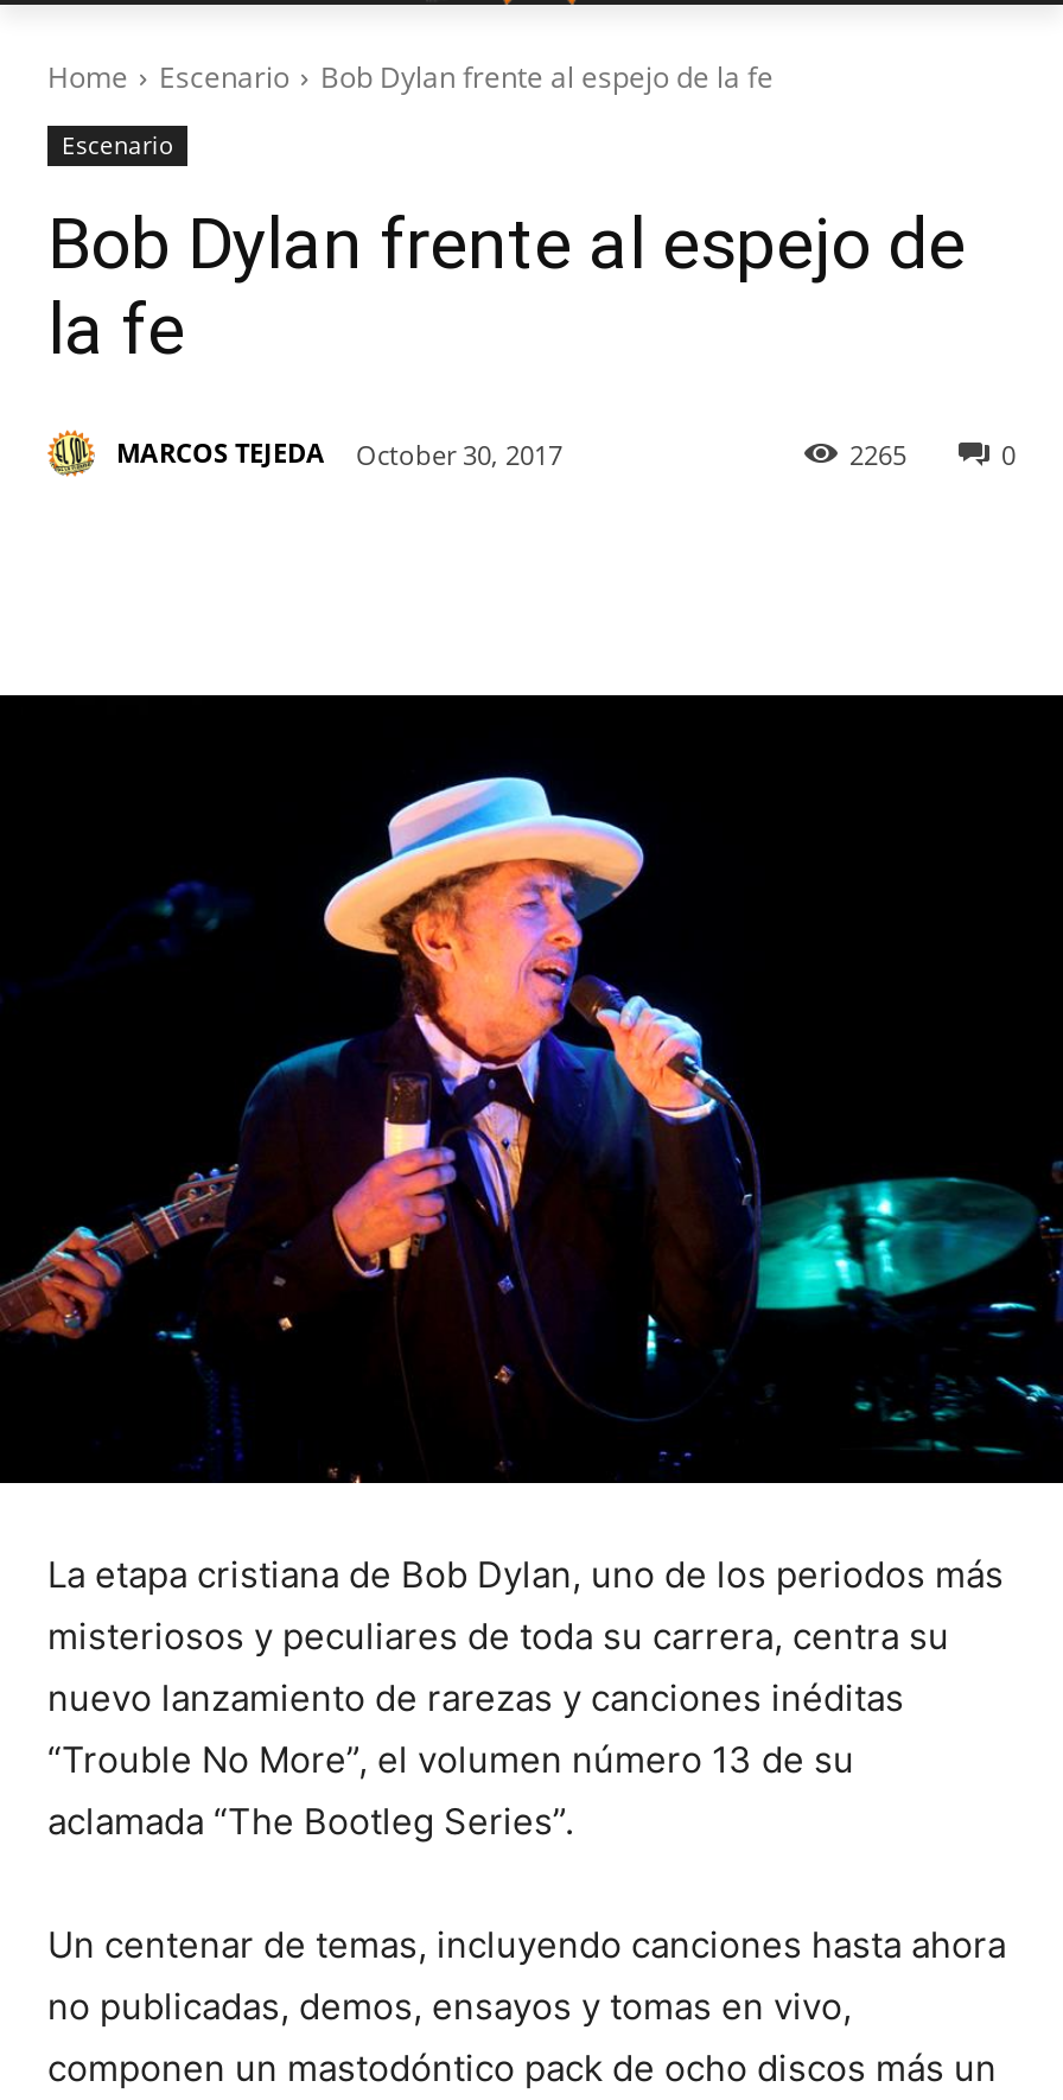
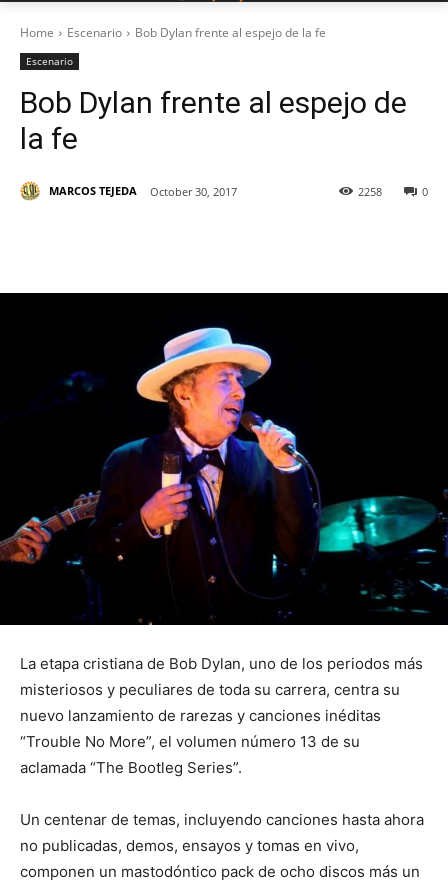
[849,436,906,472] 2265 -> [358,184,382,199] 2258

